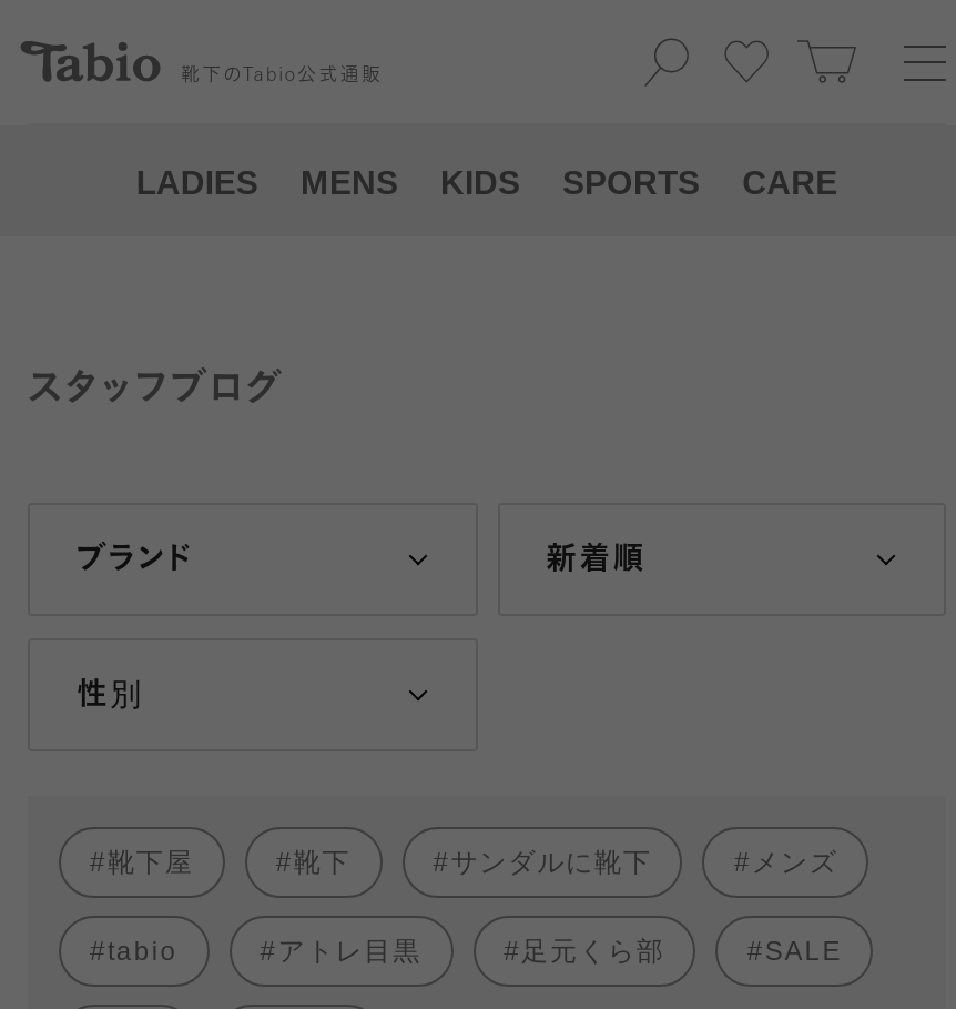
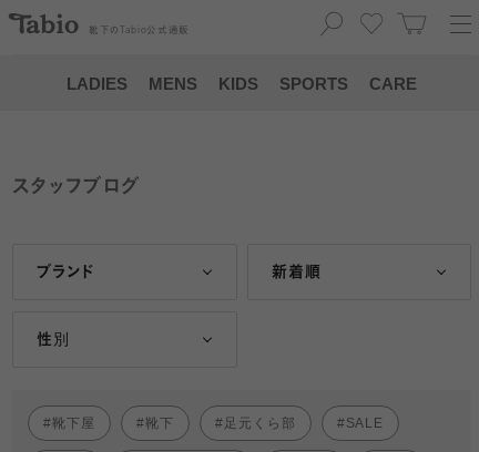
[108,846,838,966] サンダルに靴下 | メンズ | tabio | アトレ目黒 -> none

